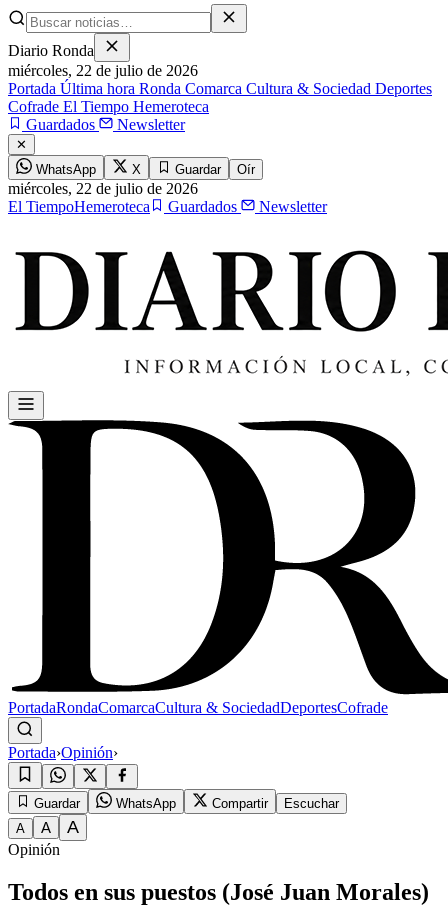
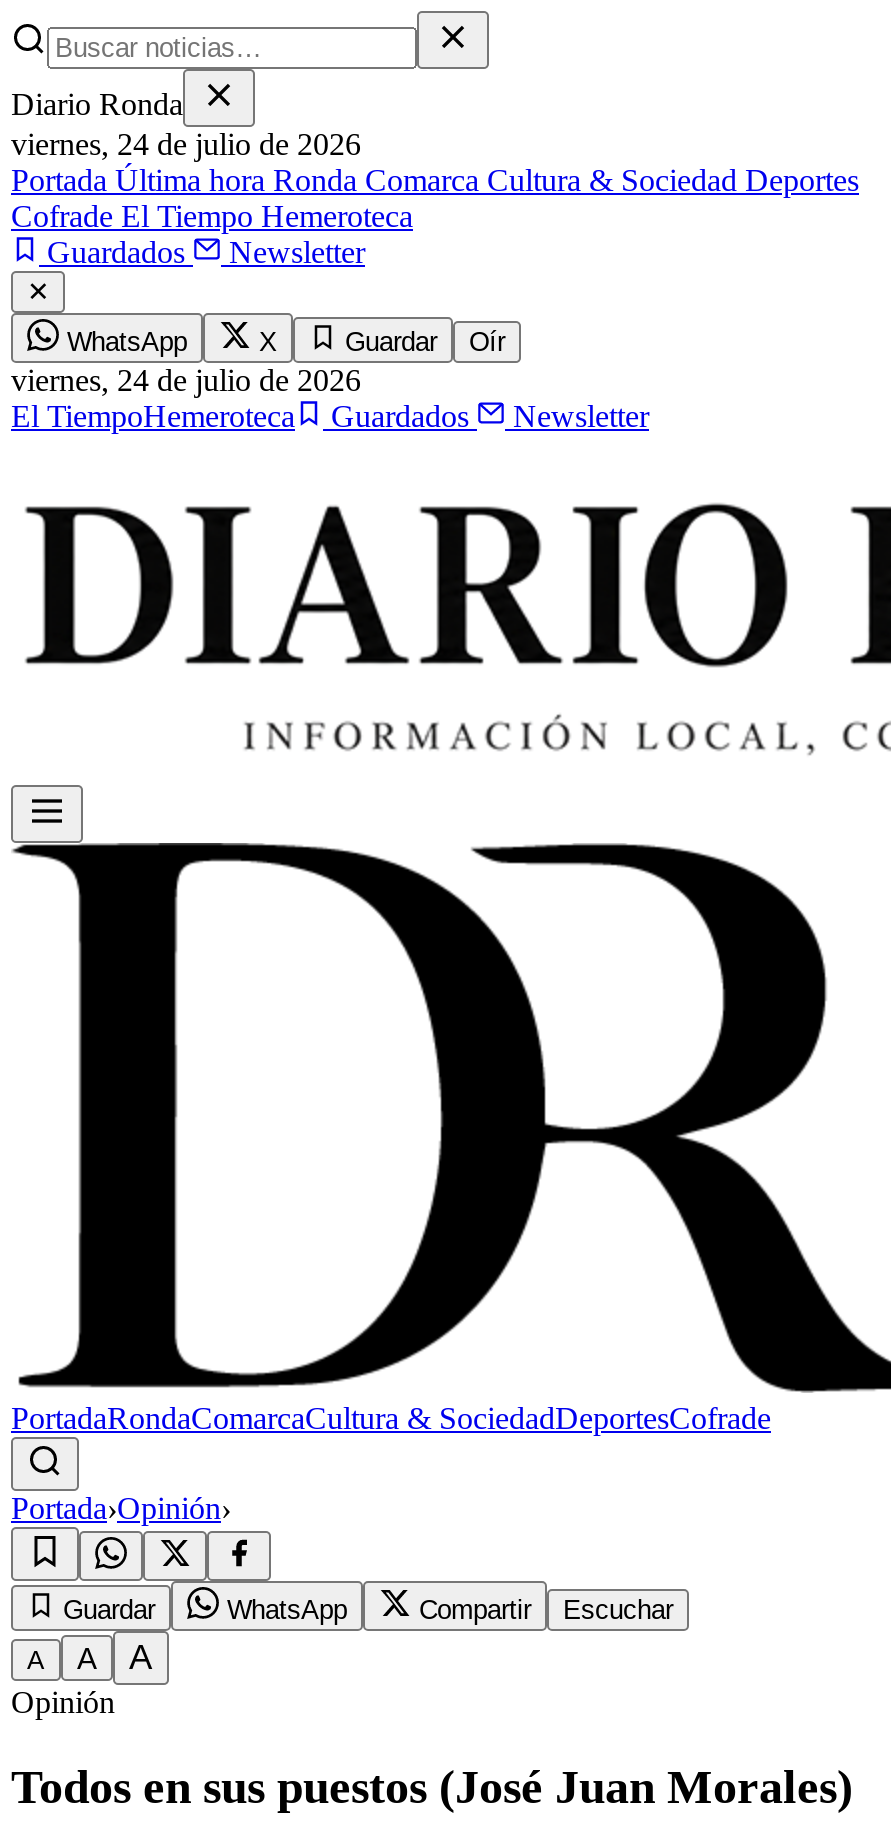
[8,62,198,79] miércoles, 22 de julio de 2026 -> [11,127,361,161] viernes, 24 de julio de 2026
[8,180,198,197] miércoles,22 de julio de 2026 -> [11,363,361,397] viernes,24 de julio de 2026

